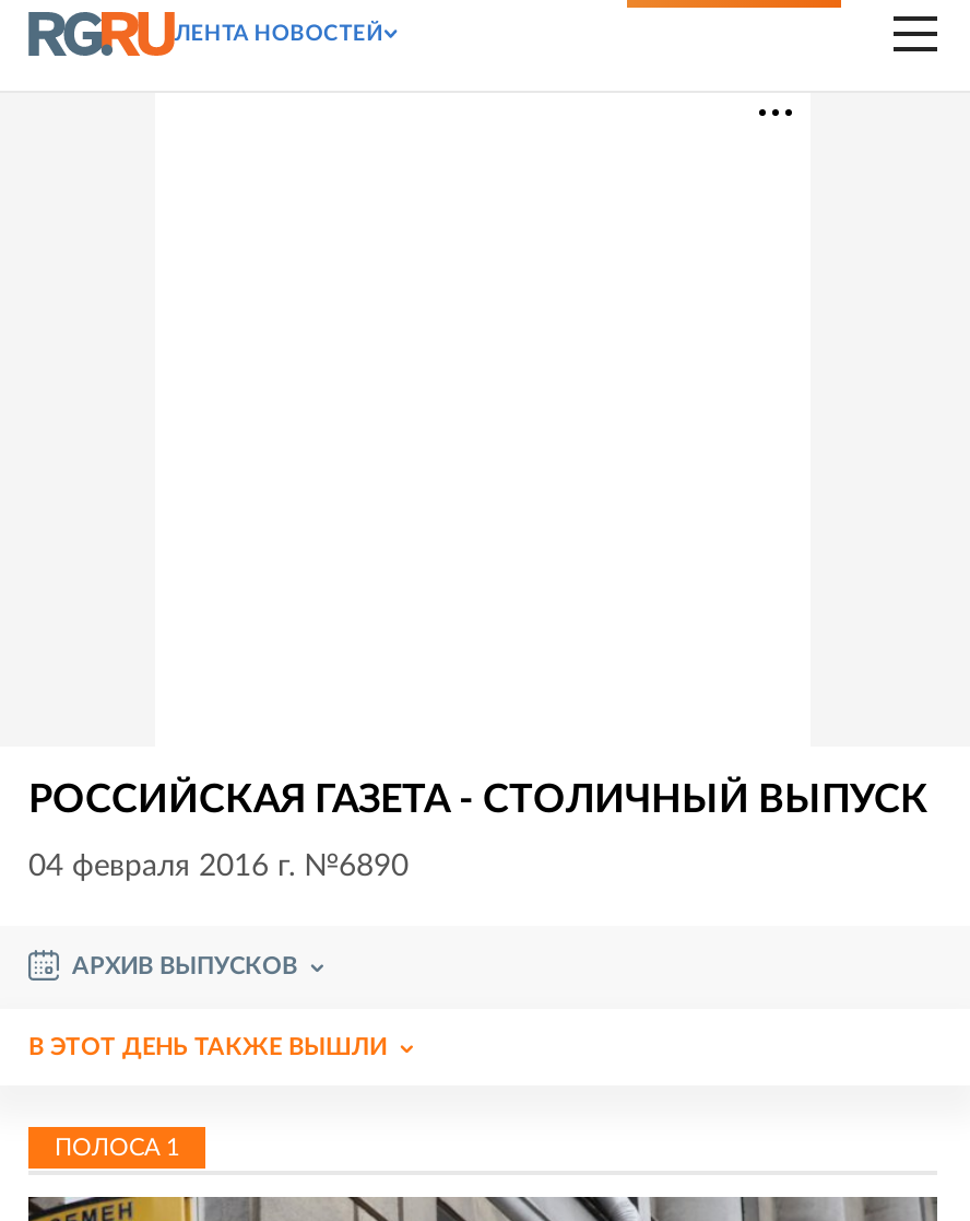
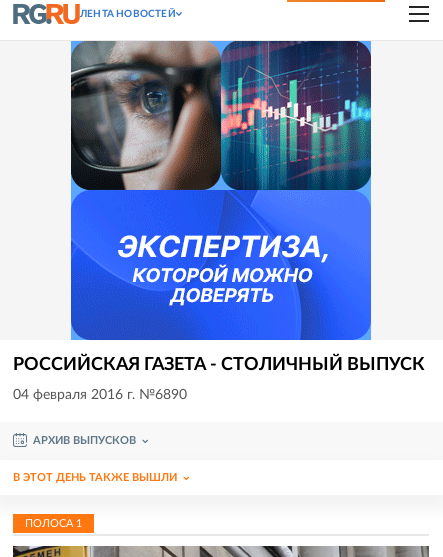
none -> [70,40,372,341] [image]

